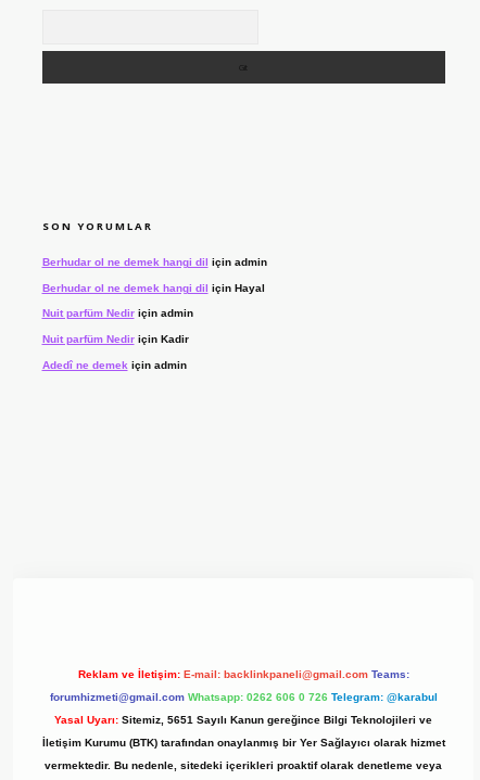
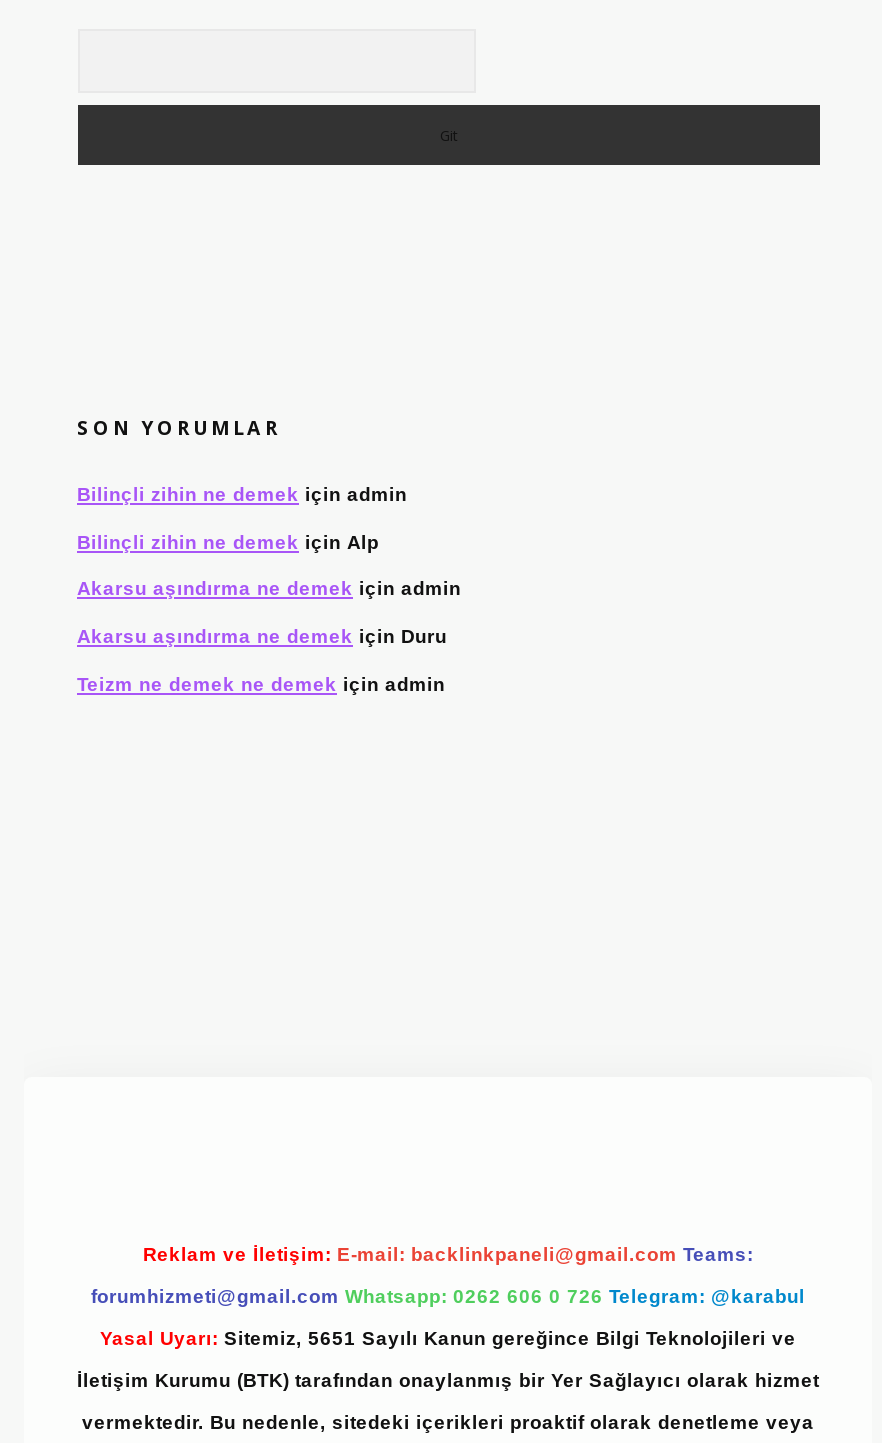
[42,256,267,268] Berhudar ol ne demek hangi dil için admin -> [77,483,407,505] Bilinçli zihin ne demek için admin
[42,282,264,294] Berhudar ol ne demek hangi dil için Hayal -> [77,531,379,553] Bilinçli zihin ne demek için Alp
[42,307,193,319] Nuit parfüm Nedir için admin -> [77,578,461,600] Akarsu aşındırma ne demek için admin
[42,333,188,345] Nuit parfüm Nedir için Kadir -> [77,625,447,647] Akarsu aşındırma ne demek için Duru
[42,359,186,370] Adedî ne demek için admin -> [77,672,445,694] Teizm ne demek ne demek için admin

